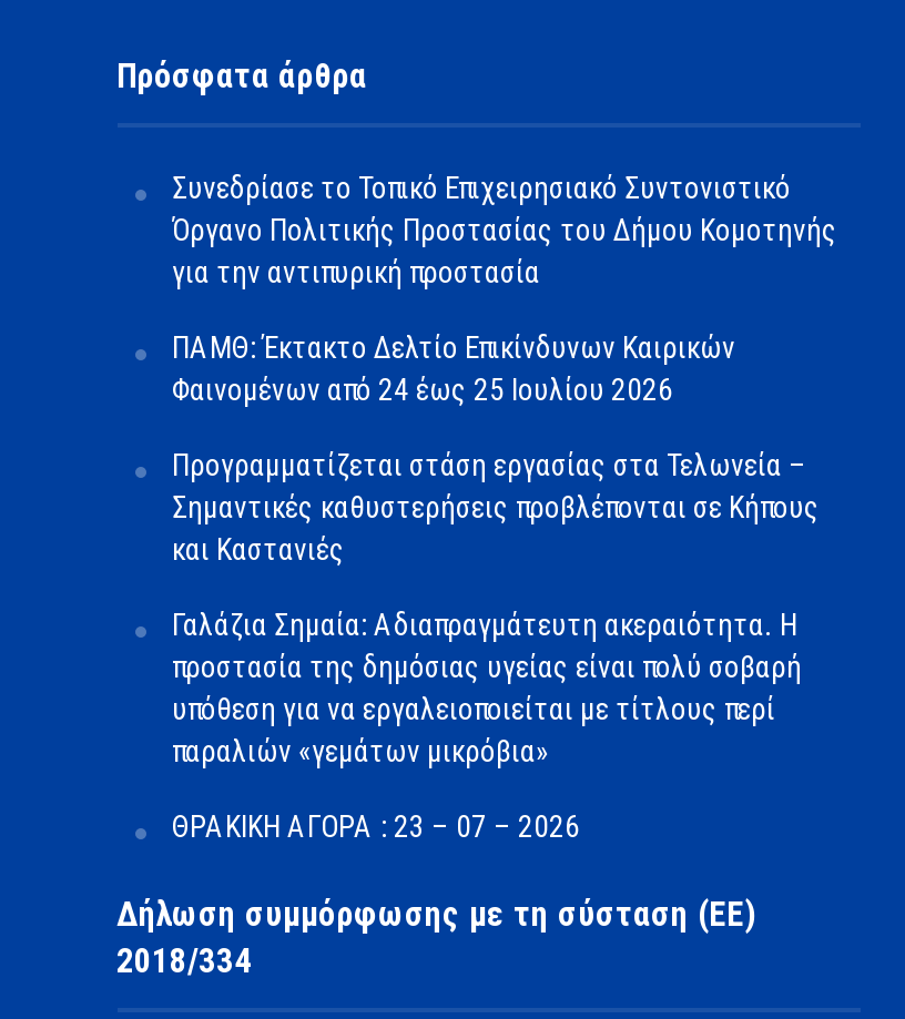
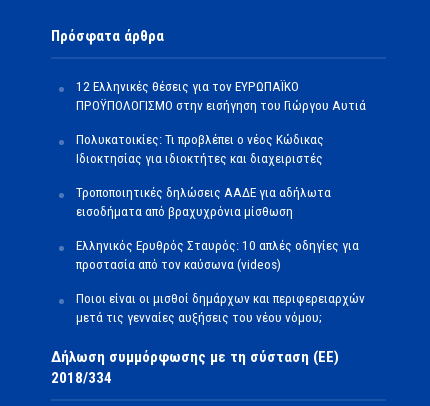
[172,173,837,290] Συνεδρίασε το Τοπικό Επιχειρησιακό Συντονιστικό | Όργανο Πολιτικής Προστασίας του Δήμου Κομοτηνής | για την αντιπυρική προστασία -> [75,79,365,113] 12 Ελληνικές θέσεις για τον ΕΥΡΩΠΑΪΚΟ | ΠΡΟΫΠΟΛΟΓΙΣΜΟ στην εισήγηση του Γιώργου Αυτιά
[172,332,735,408] ΠΑΜΘ: Έκτακτο Δελτίο Επικίνδυνων Καιρικών | Φαινομένων από 24 έως 25 Ιουλίου 2026 -> [75,132,323,166] Πολυκατοικίες: Τι προβλέπει ο νέος Κώδικας | Ιδιοκτησίας για ιδιοκτήτες και διαχειριστές
[172,450,820,567] Προγραμματίζεται στάση εργασίας στα Τελωνεία – | Σημαντικές καθυστερήσεις προβλέπονται σε Κήπους | και Καστανιές -> [75,185,330,219] Τροποποιητικές δηλώσεις ΑΑΔΕ για αδήλωτα | εισοδήματα από βραχυχρόνια μίσθωση
[172,610,802,769] Γαλάζια Σημαία: Αδιαπραγμάτευτη ακεραιότητα. Η | προστασία της δημόσιας υγείας είναι πολύ σοβαρή | υπόθεση για να εργαλειοποιείται με τίτλους περί | παραλιών «γεμάτων μικρόβια» -> [75,238,358,272] Ελληνικός Ερυθρός Σταυρός: 10 απλές οδηγίες για | προστασία από τον καύσωνα (videos)
[172,811,580,845] ΘΡΑΚΙΚΗ ΑΓΟΡΑ : 23 – 07 – 2026 -> [75,291,364,325] Ποιοι είναι οι μισθοί δημάρχων και περιφερειαρχών | μετά τις γενναίες αυξήσεις του νέου νόμου;

